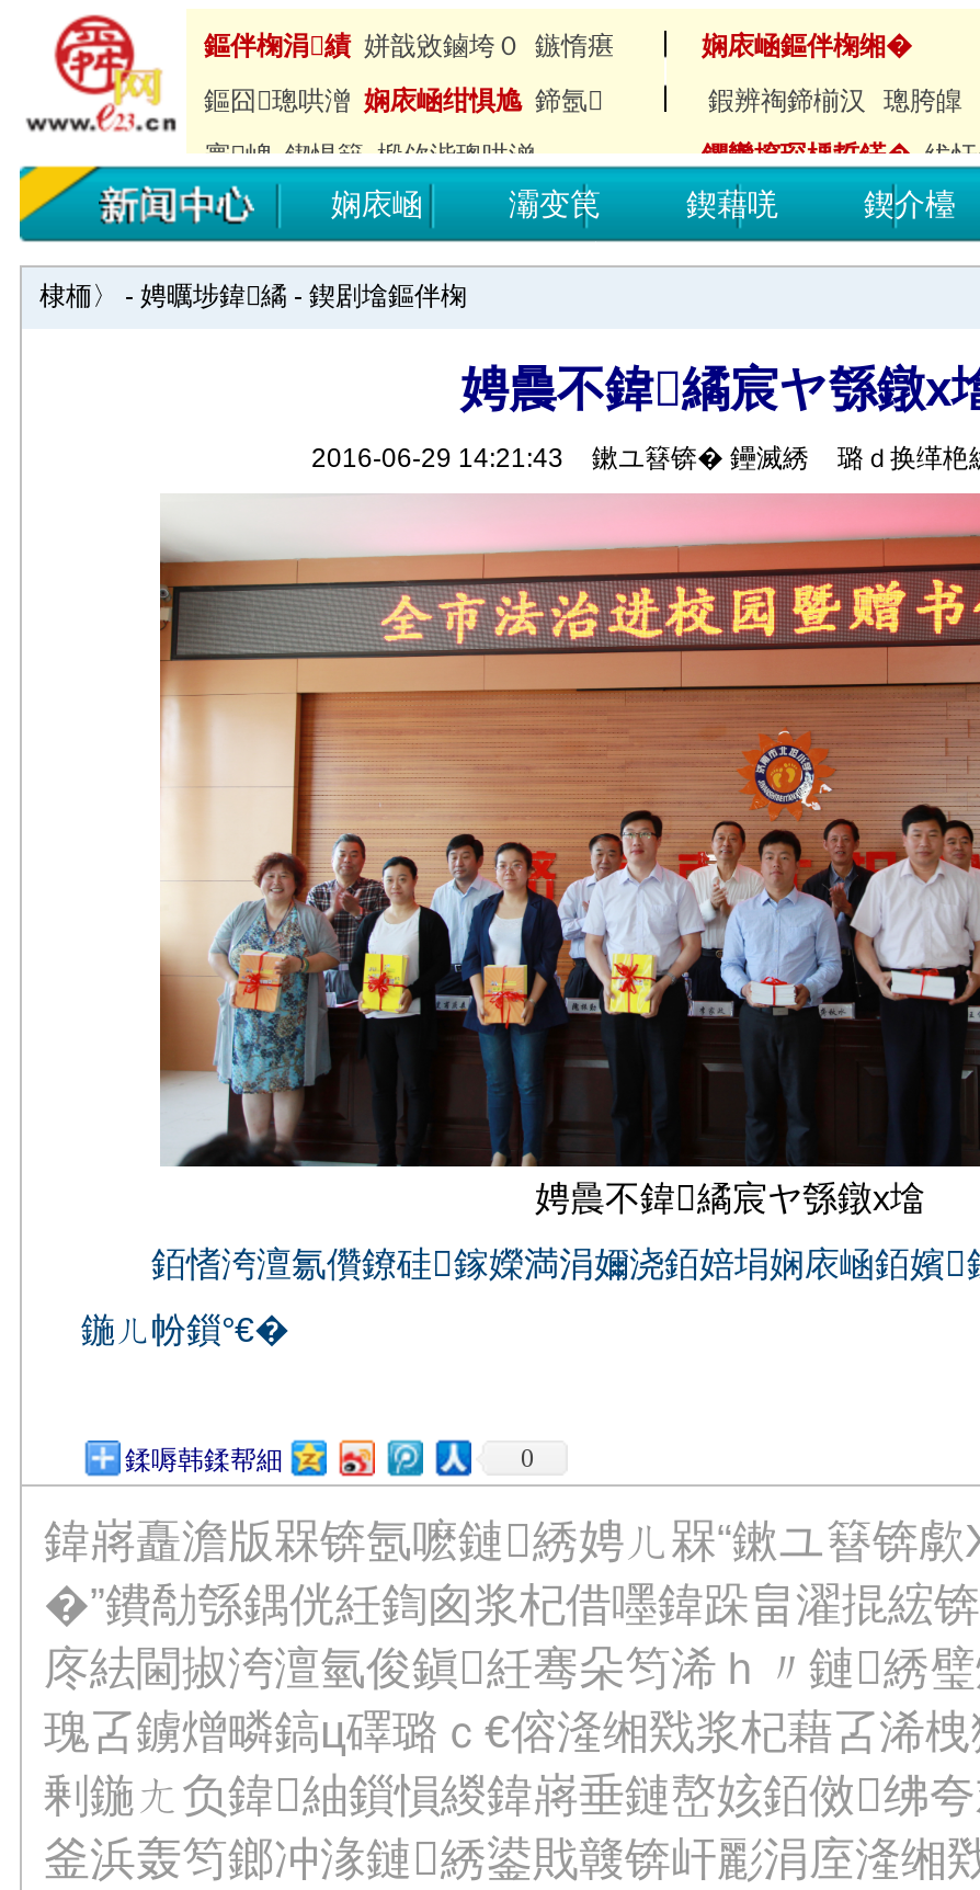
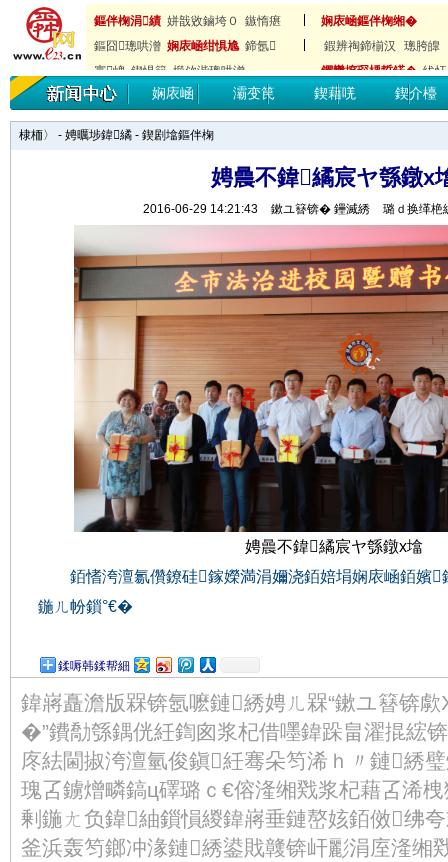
[521,1443,534,1473] 0 -> none

